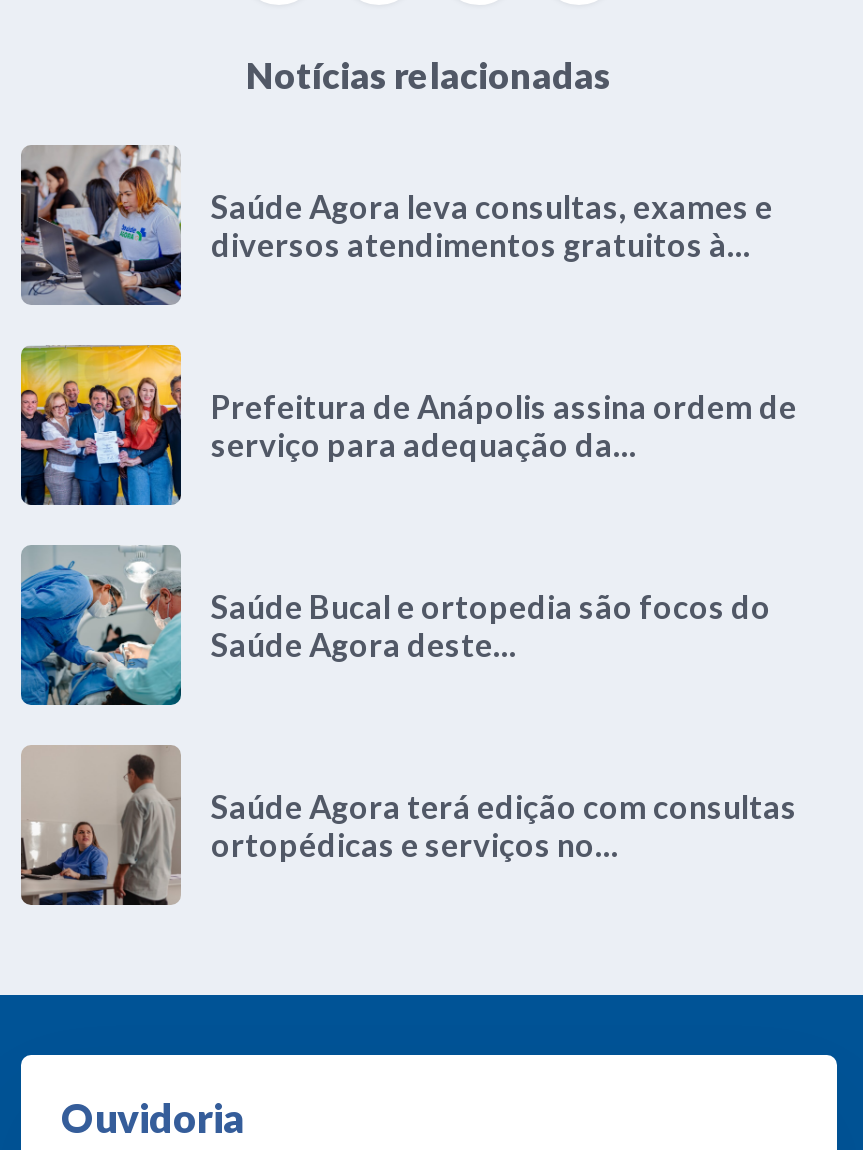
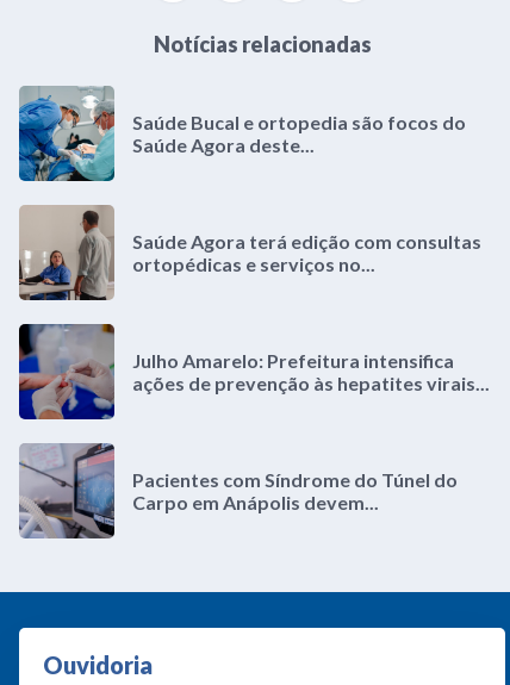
[19,144,773,306] [image] | Saúde Agora leva consultas, exames e | diversos atendimentos gratuitos à... -> none
[19,344,797,508] [image] | Prefeitura de Anápolis assina ordem de | serviço para adequação da... -> none
moved [17,544,797,863] -> [17,86,481,276]: [image] | Saúde Bucal e ortopedia são focos do | Saúde Agora deste... | Saúde Agora terá edição com consultas | ortopédicas e serviços no...
none -> [18,323,490,421] [image] | Julho Amarelo: Prefeitura intensifica | ações de prevenção às hepatites virais...
none -> [19,443,458,540] [image] | Pacientes com Síndrome do Túnel do | Carpo em Anápolis devem...

